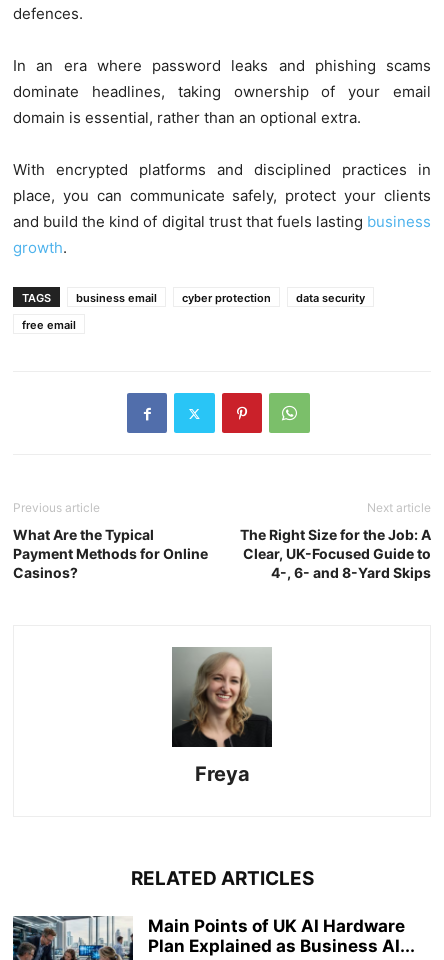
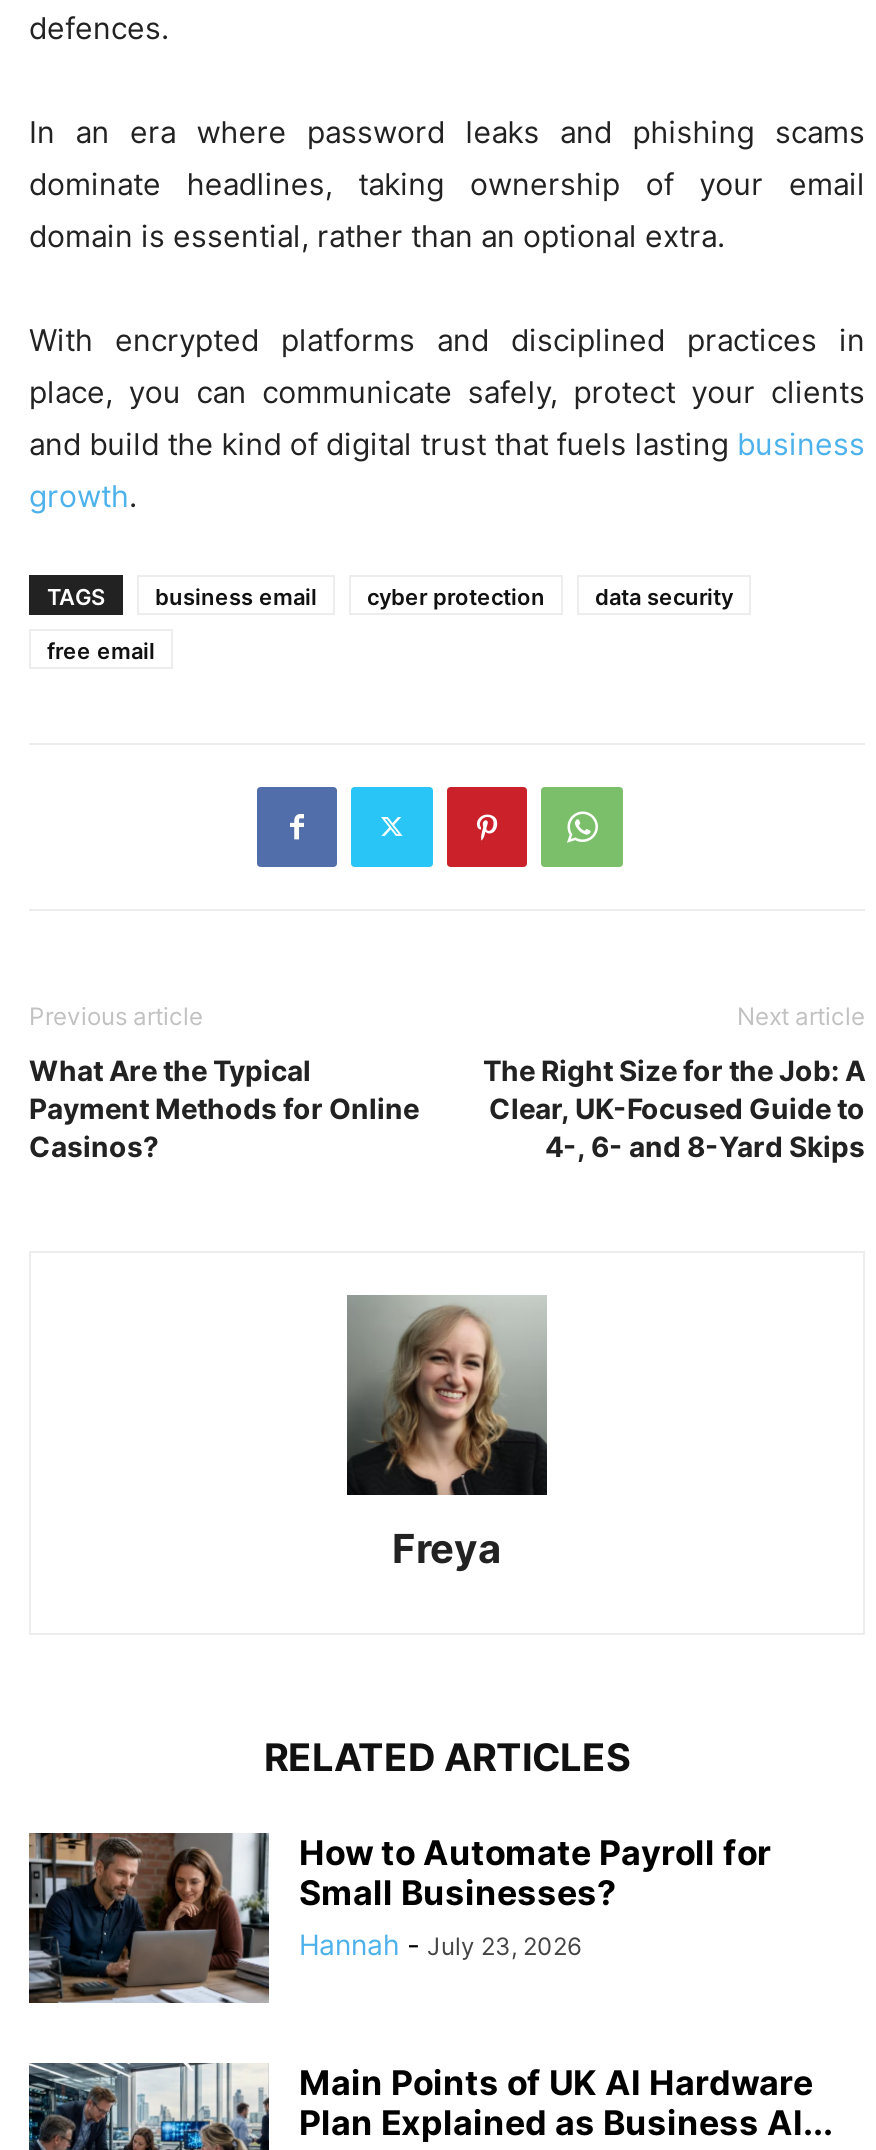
none -> [27,1832,771,2006] [image] | How to Automate Payroll for | Small Businesses? | Hannah - July 23, 2026

